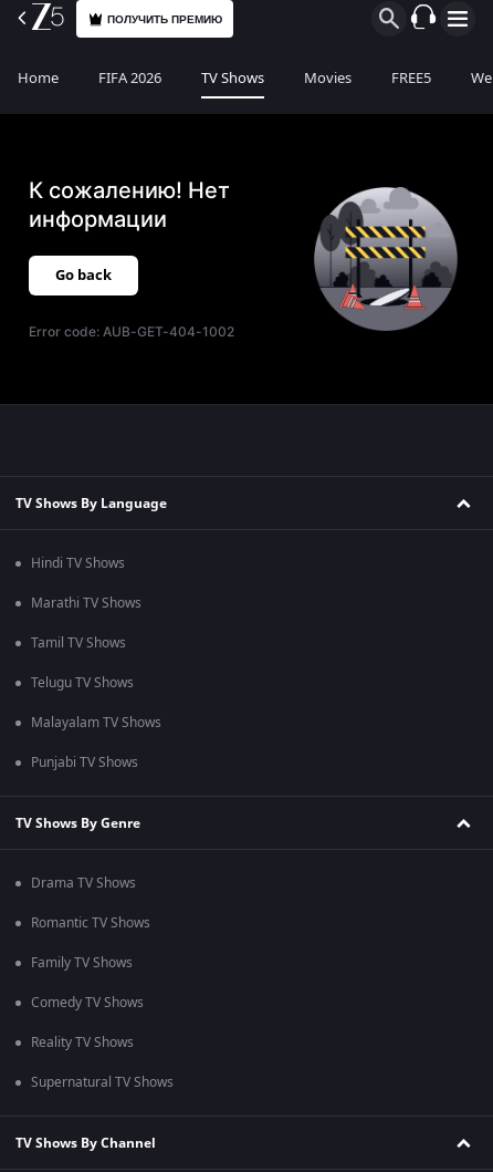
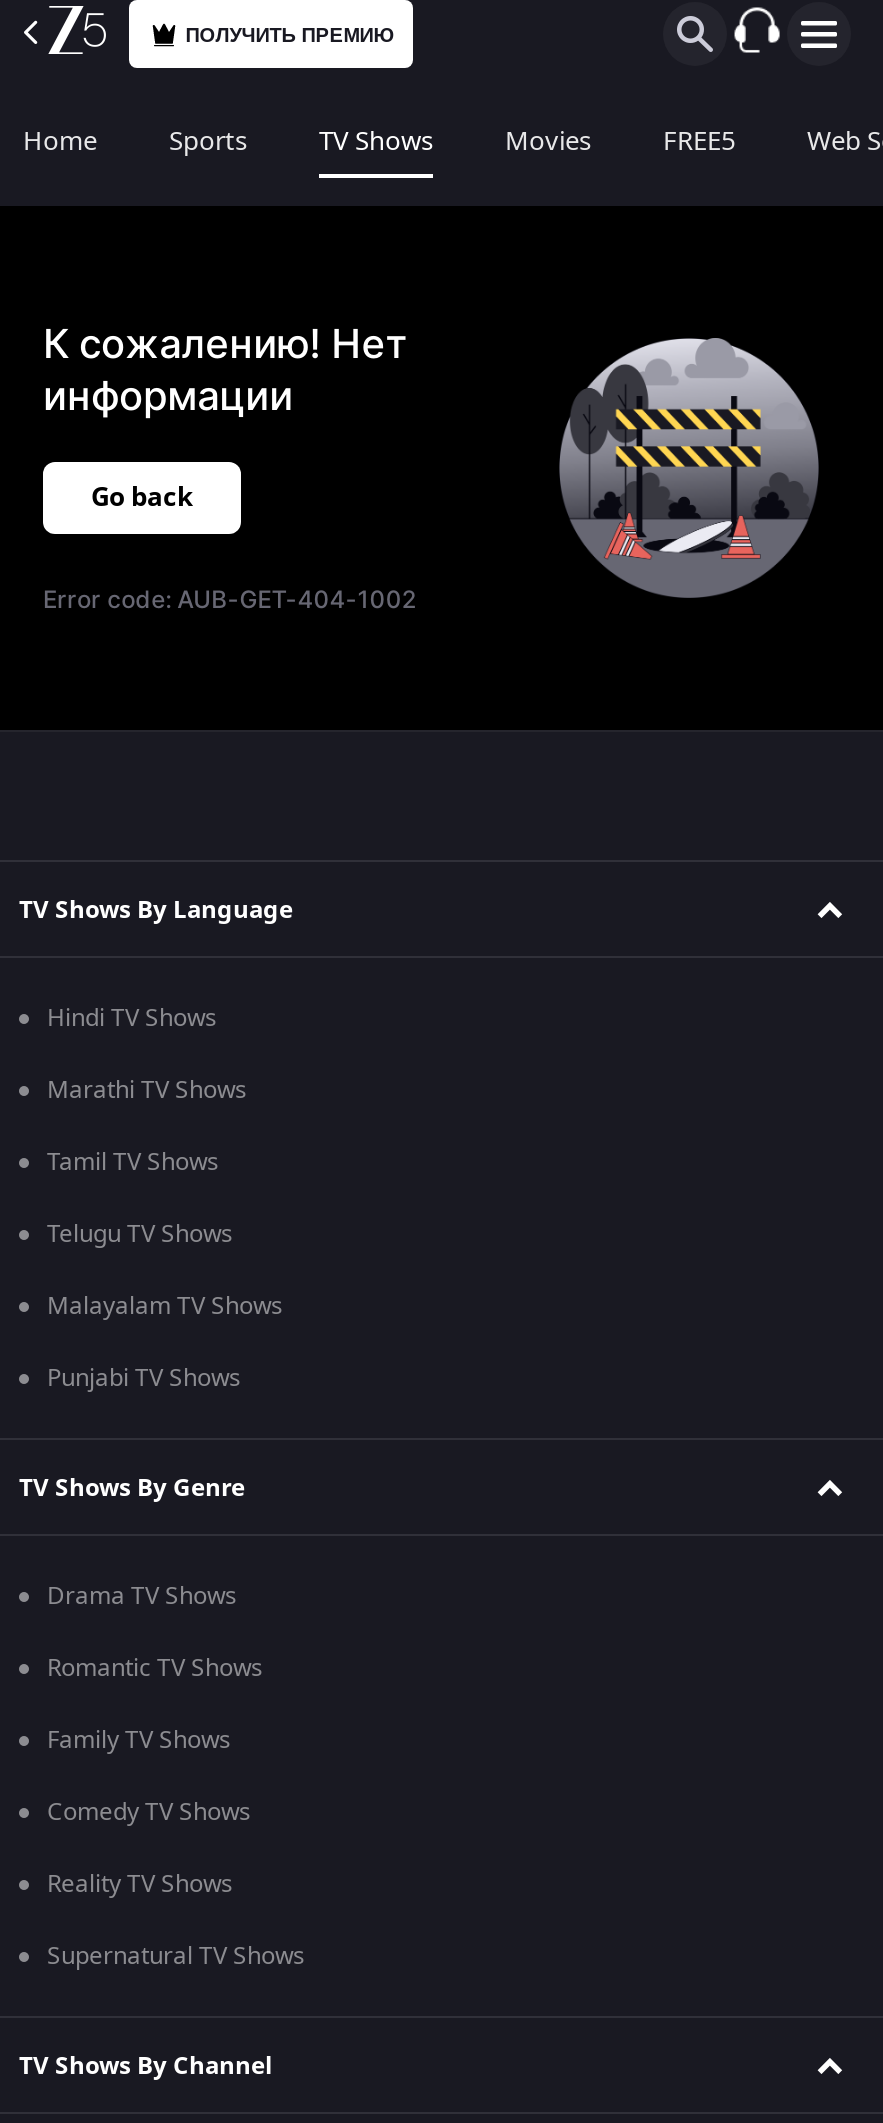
[98,68,161,89] FIFA 2026 -> [169,122,247,160] Sports

